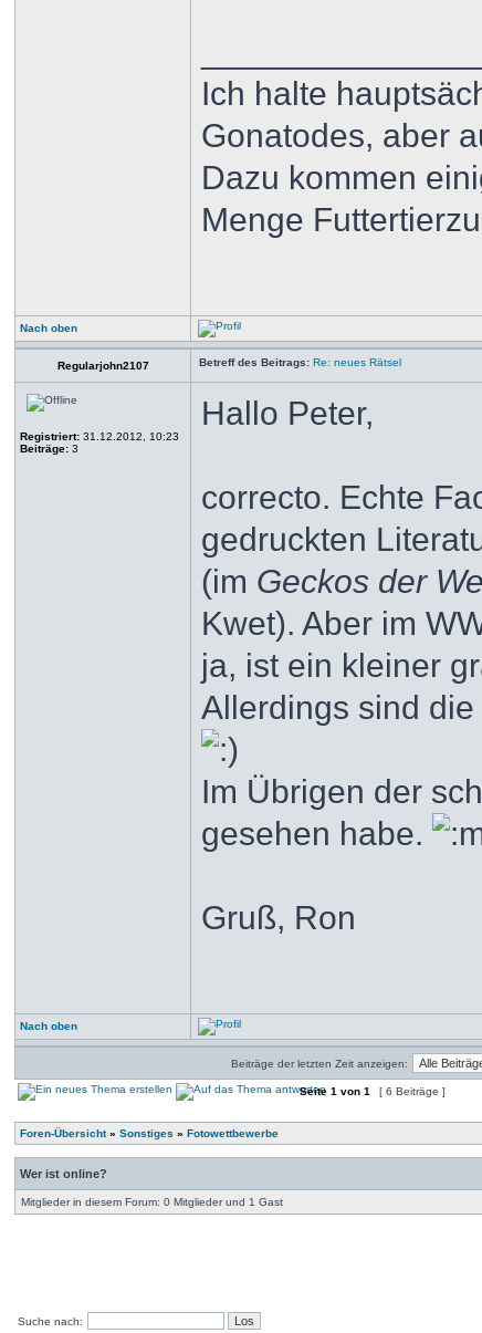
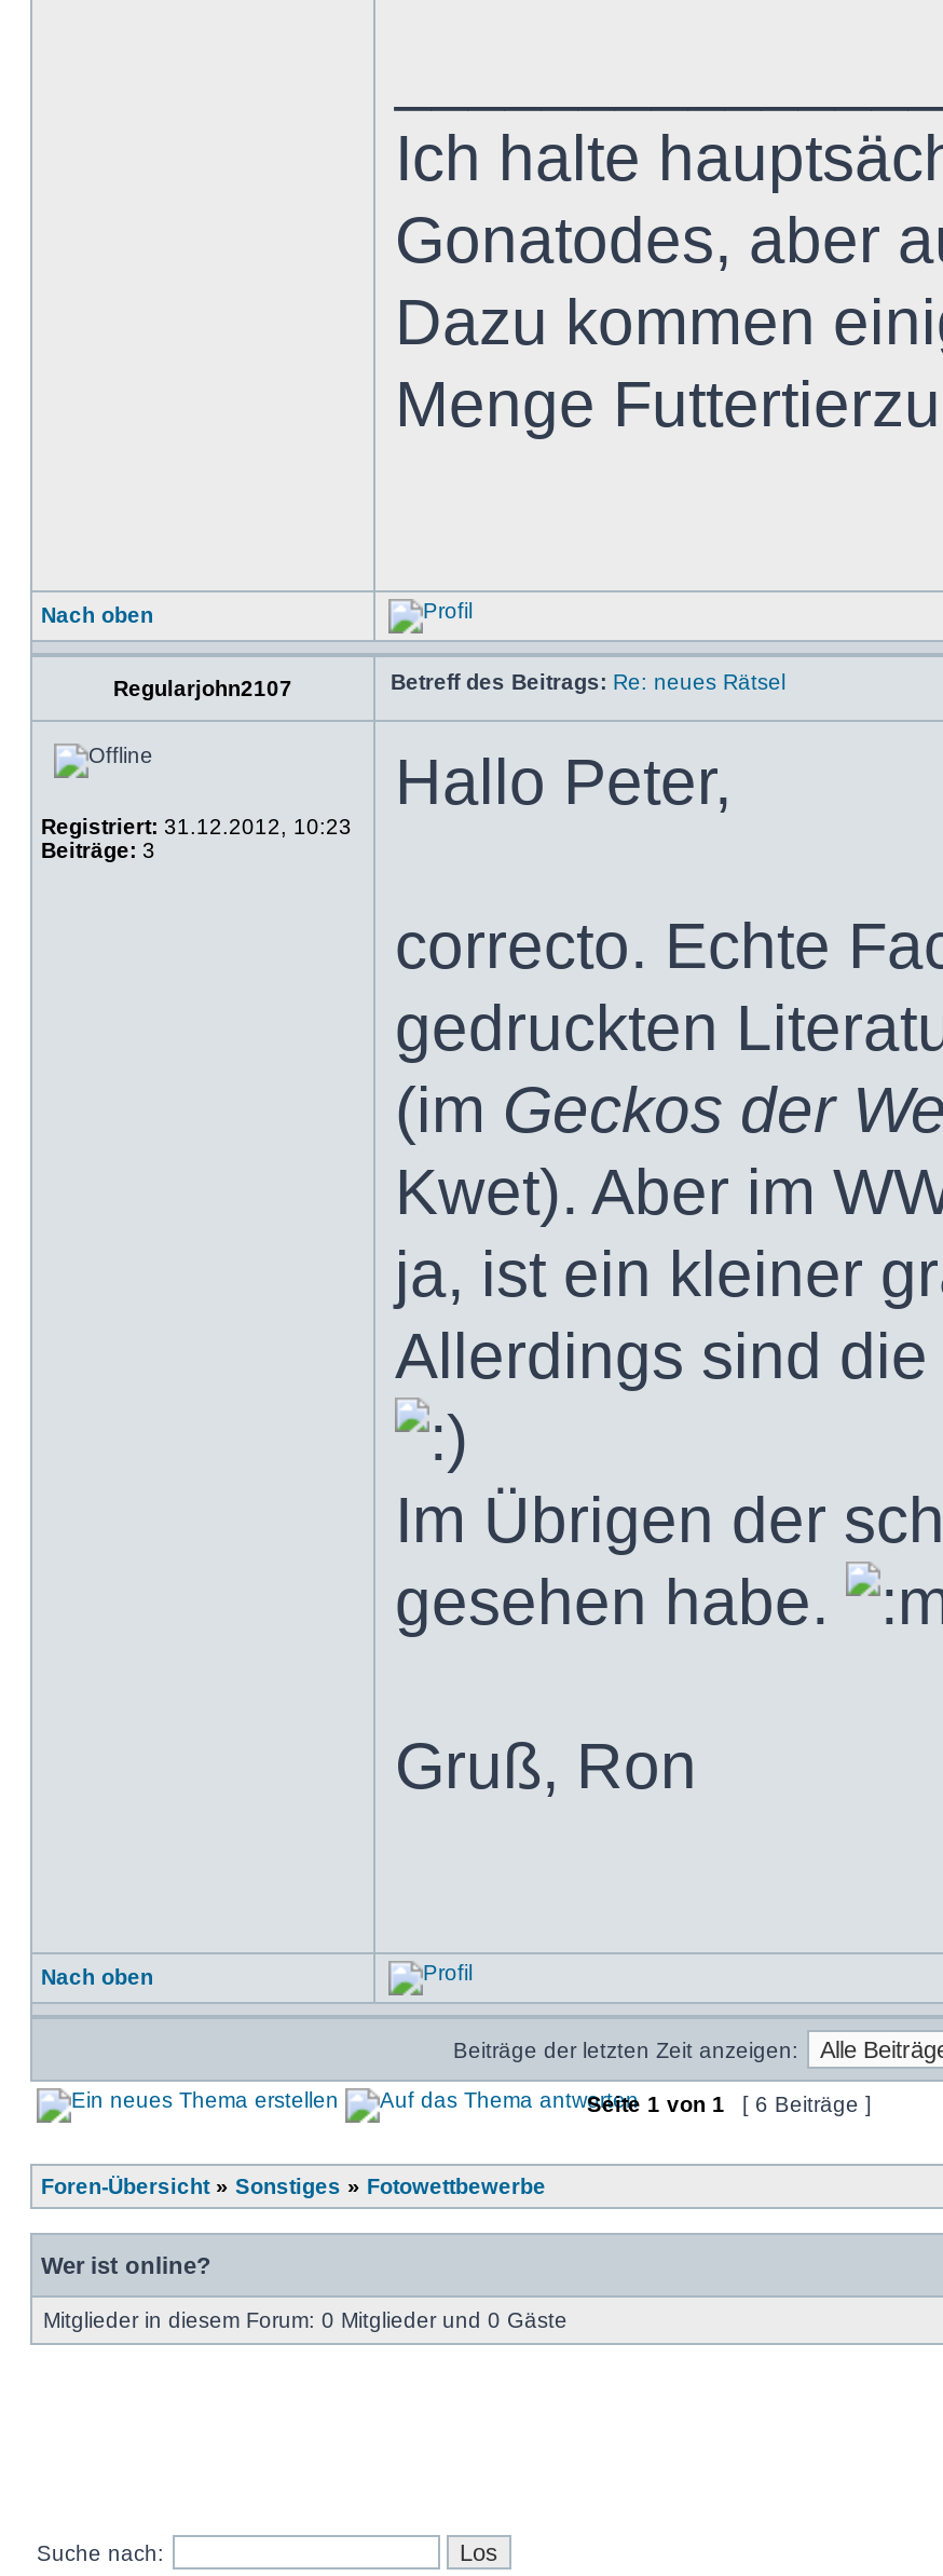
[21,1196,283,1208] Mitglieder in diesem Forum: 0 Mitglieder und 1 Gast -> [43,2308,568,2332] Mitglieder in diesem Forum: 0 Mitglieder und 0 Gäste

